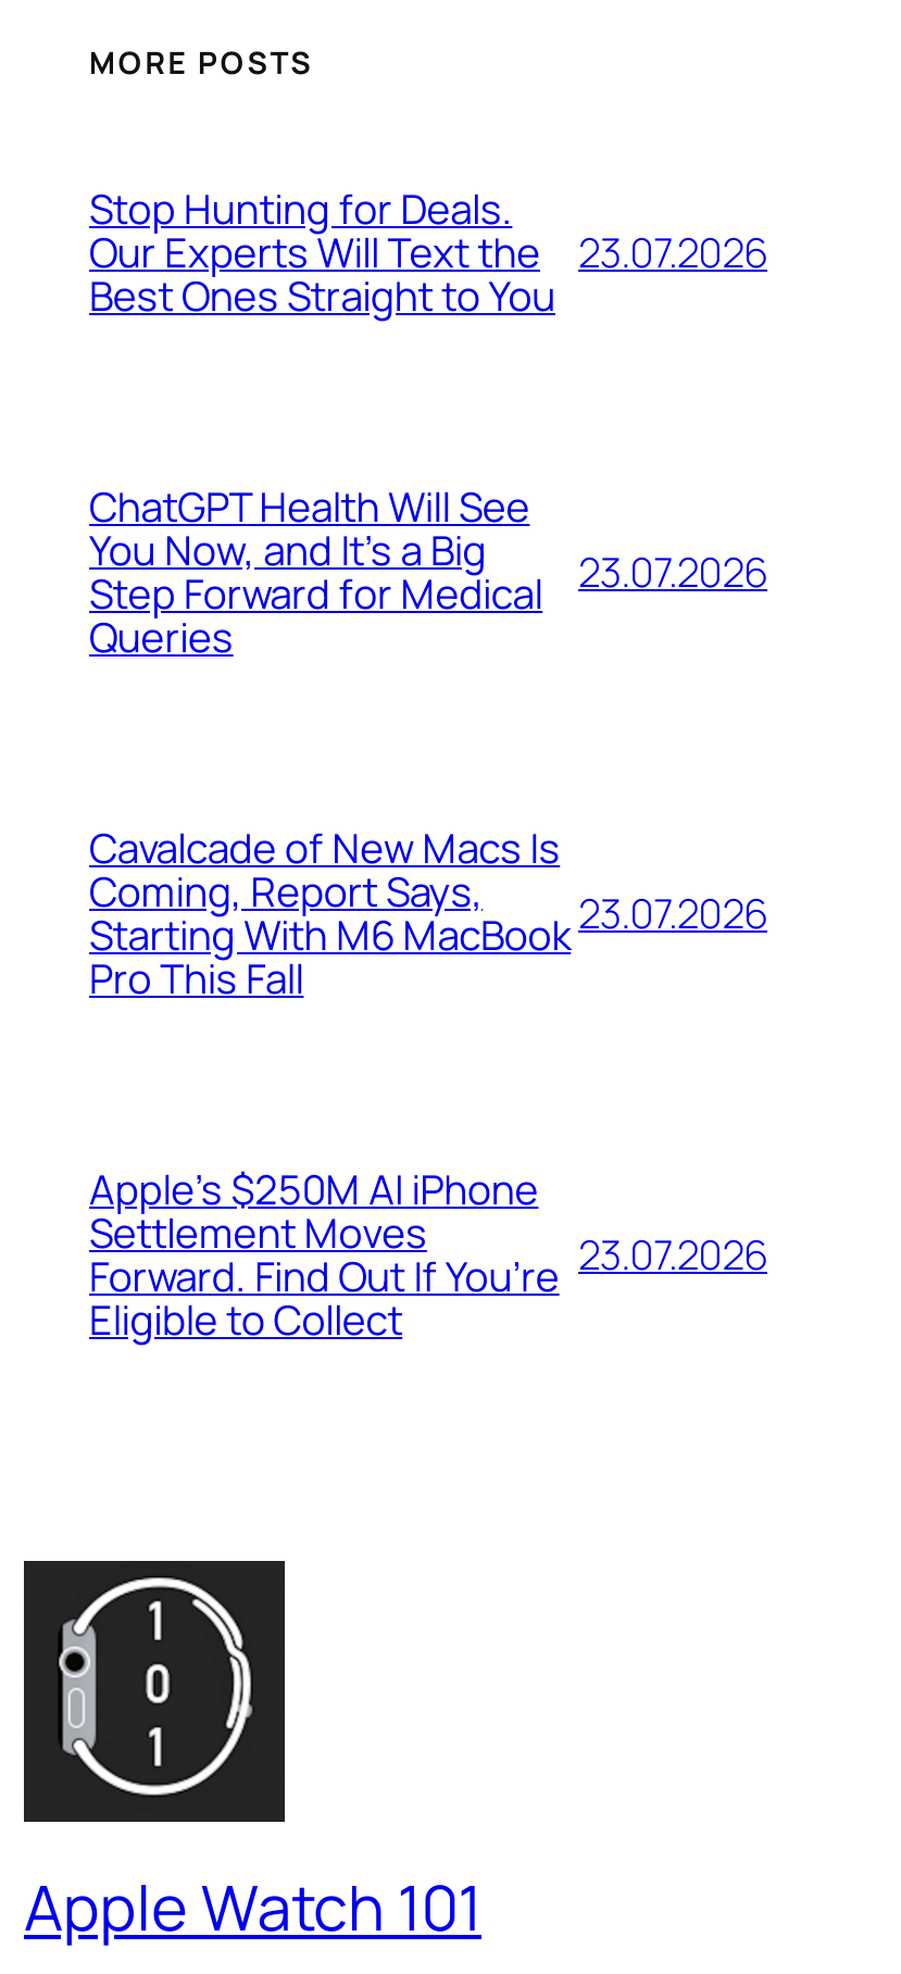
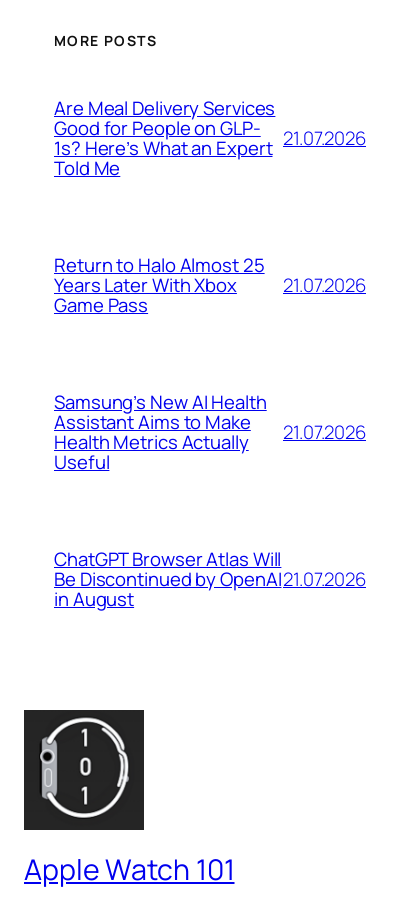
[89,180,555,324] Stop Hunting for Deals. | Our Experts Will Text the | Best Ones Straight to You -> [54,95,275,181] Are Meal Delivery Services | Good for People on GLP- | 1s? Here’s What an Expert | Told Me
[578,223,767,279] 23.07.2026 -> [283,124,366,150] 21.07.2026
[89,478,543,665] ChatGPT Health Will See | You Now, and It’s a Big | Step Forward for Medical | Queries -> [54,252,265,318] Return to Halo Almost 25 | Years Later With Xbox | Game Pass
[578,542,767,599] 23.07.2026 -> [283,271,366,297] 21.07.2026
[89,820,571,1007] Cavalcade of New Macs Is | Coming, Report Says, | Starting With M6 MacBook | Pro This Fall -> [54,389,267,475] Samsung’s New AI Health | Assistant Aims to Make | Health Metrics Actually | Useful
[578,884,767,940] 23.07.2026 -> [283,418,366,444] 21.07.2026
[89,1161,559,1348] Apple’s $250M AI iPhone | Settlement Moves | Forward. Find Out If You’re | Eligible to Collect -> [54,546,281,612] ChatGPT Browser Atlas Will | Be Discontinued by OpenAI | in August
[578,1225,767,1282] 23.07.2026 -> [283,565,366,591] 21.07.2026

